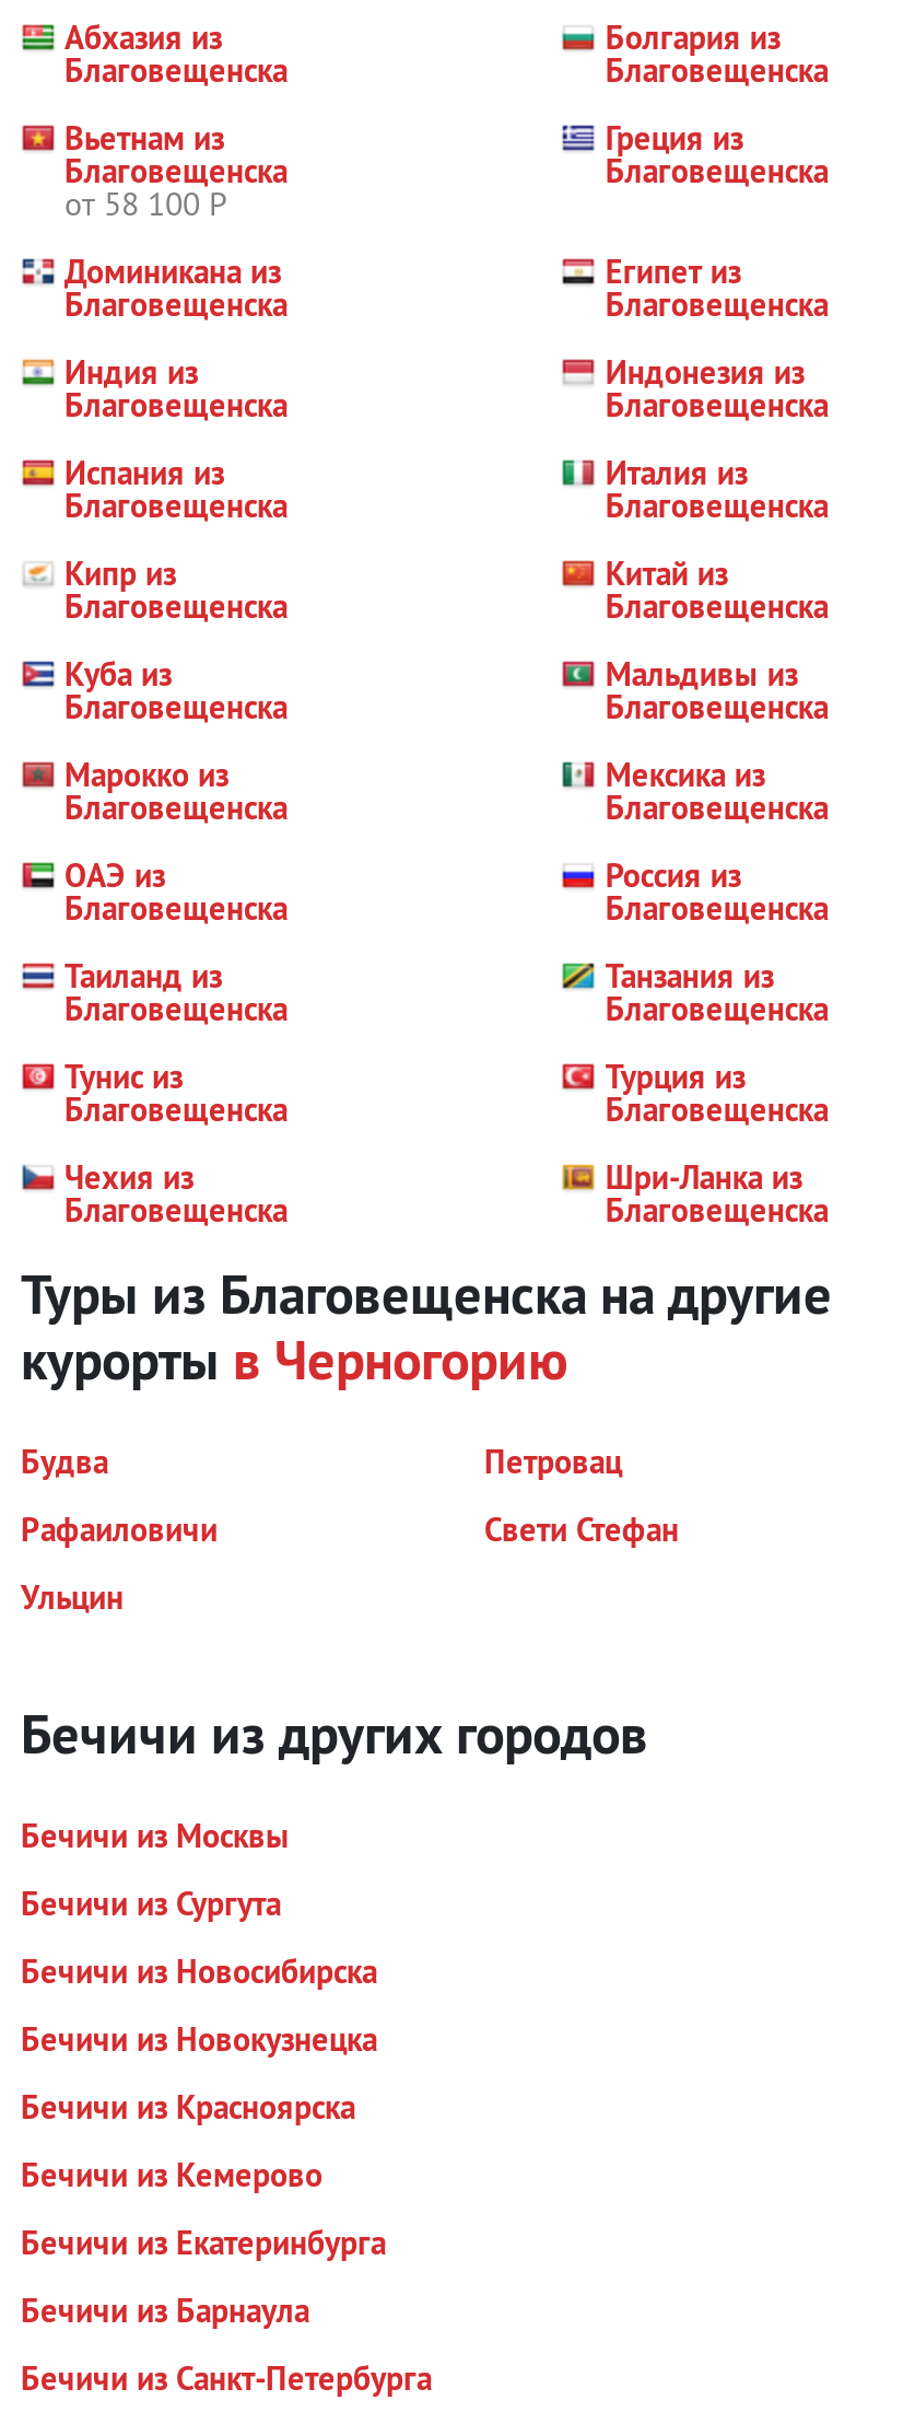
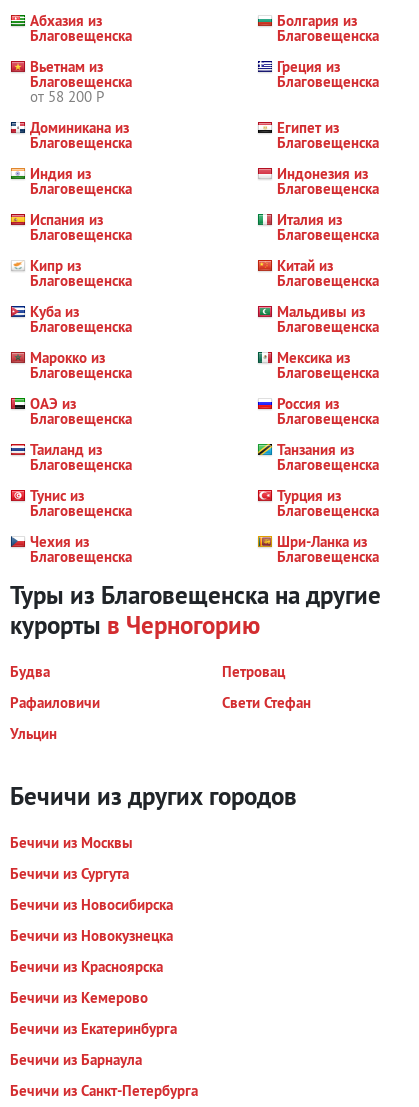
[64,183,226,224] от 58 100 Р -> [30,87,104,106] от 58 200 Р

